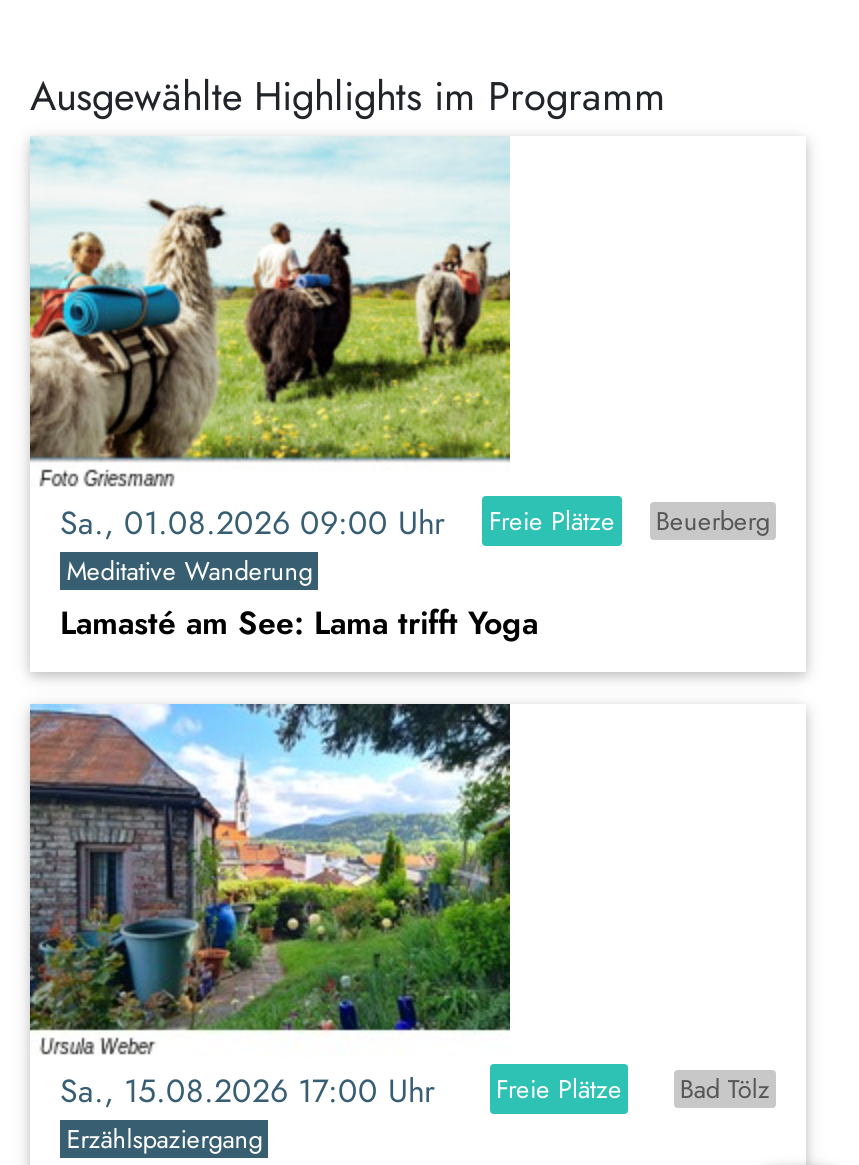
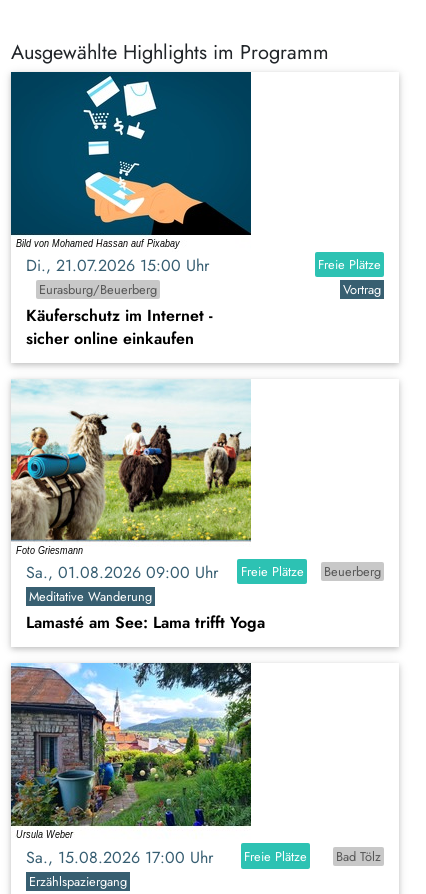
none -> [10,71,381,350] [image] | Di., 21.07.2026 15:00 Uhr | Freie Plätze | Eurasburg/Beuerberg | Vortrag | Käuferschutz im Internet - | sicher online einkaufen

